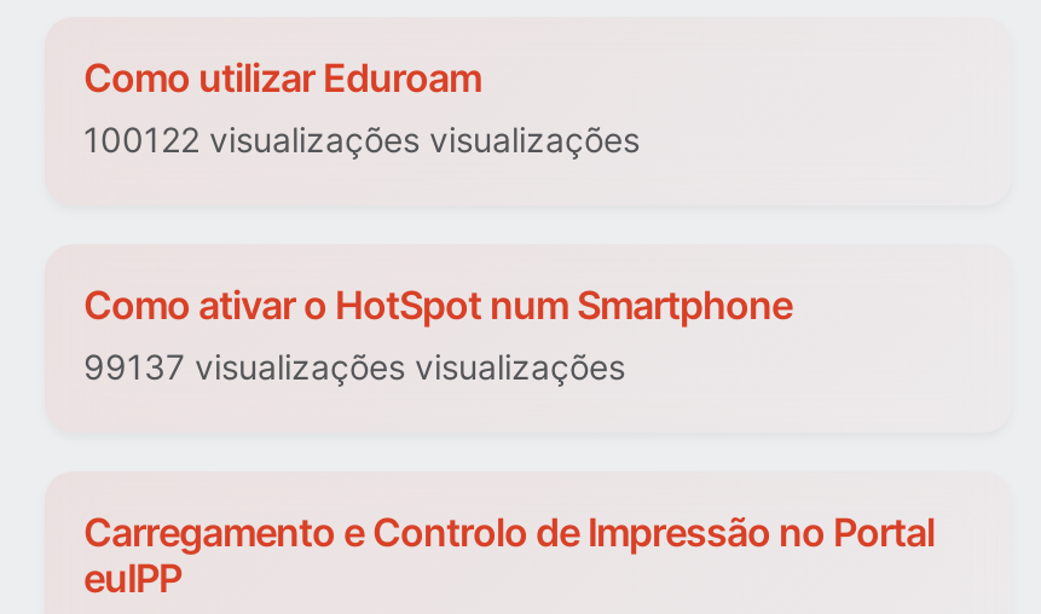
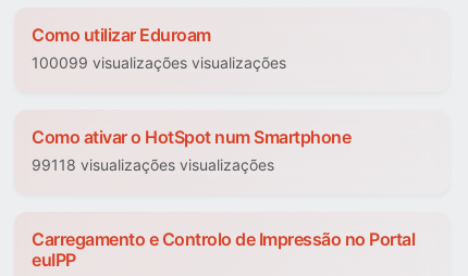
[83,120,640,161] 100122 visualizações visualizações -> [32,54,286,72] 100099 visualizações visualizações
[83,347,625,388] 99137 visualizações visualizações -> [32,156,274,174] 99118 visualizações visualizações

